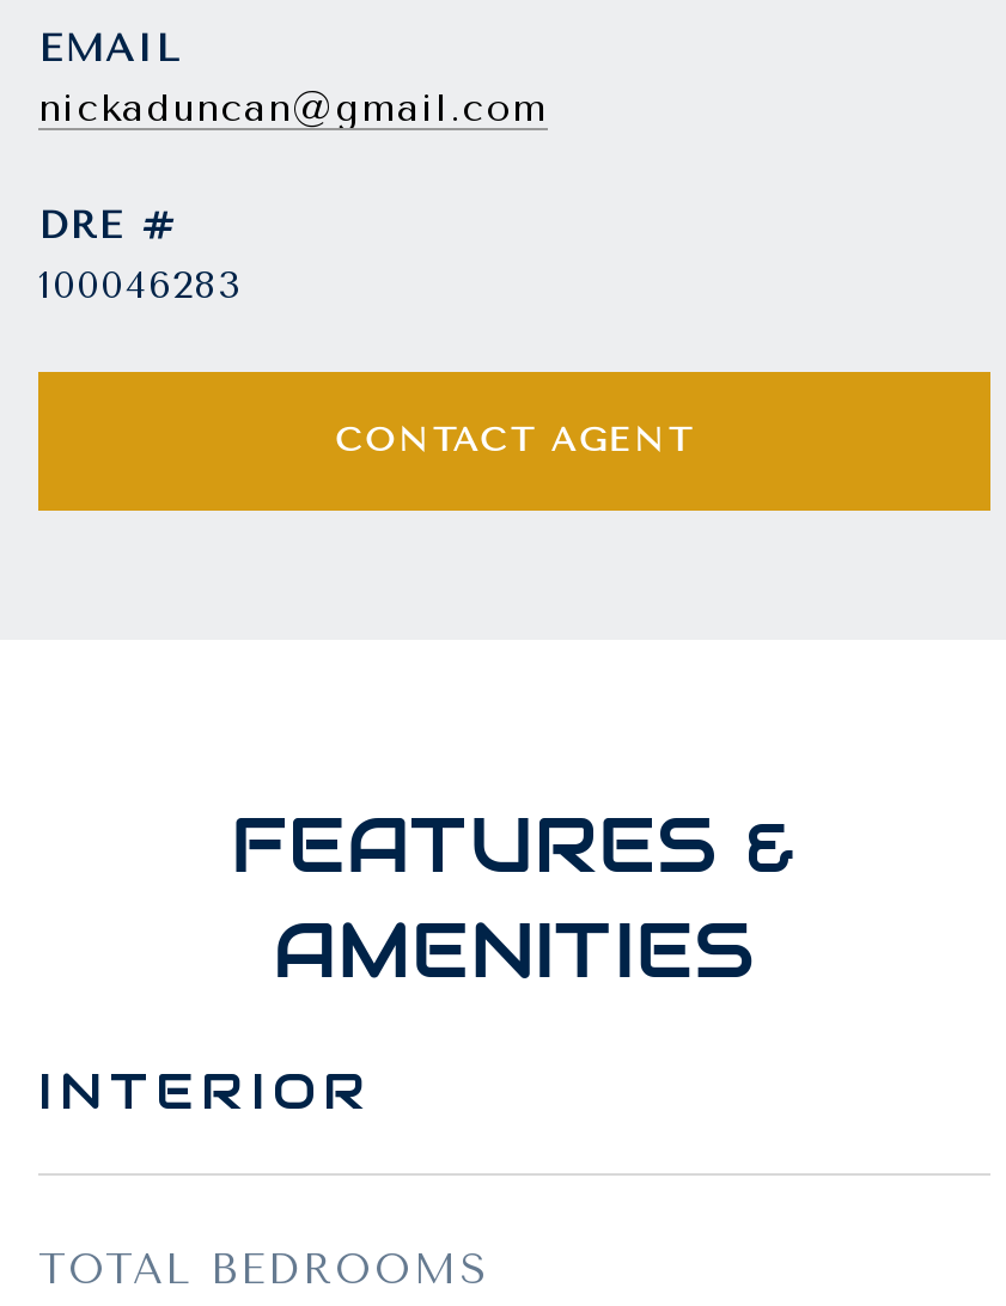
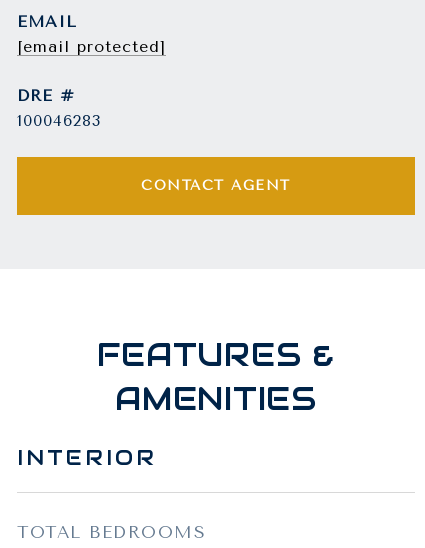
[38,85,548,130] nickaduncan@gmail.com -> [17,37,166,56] [email protected]

